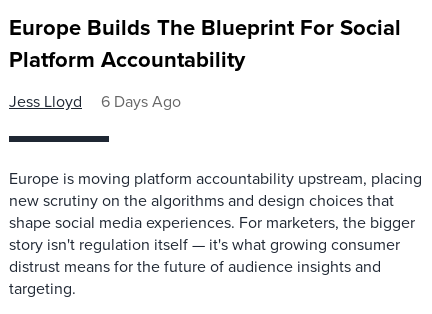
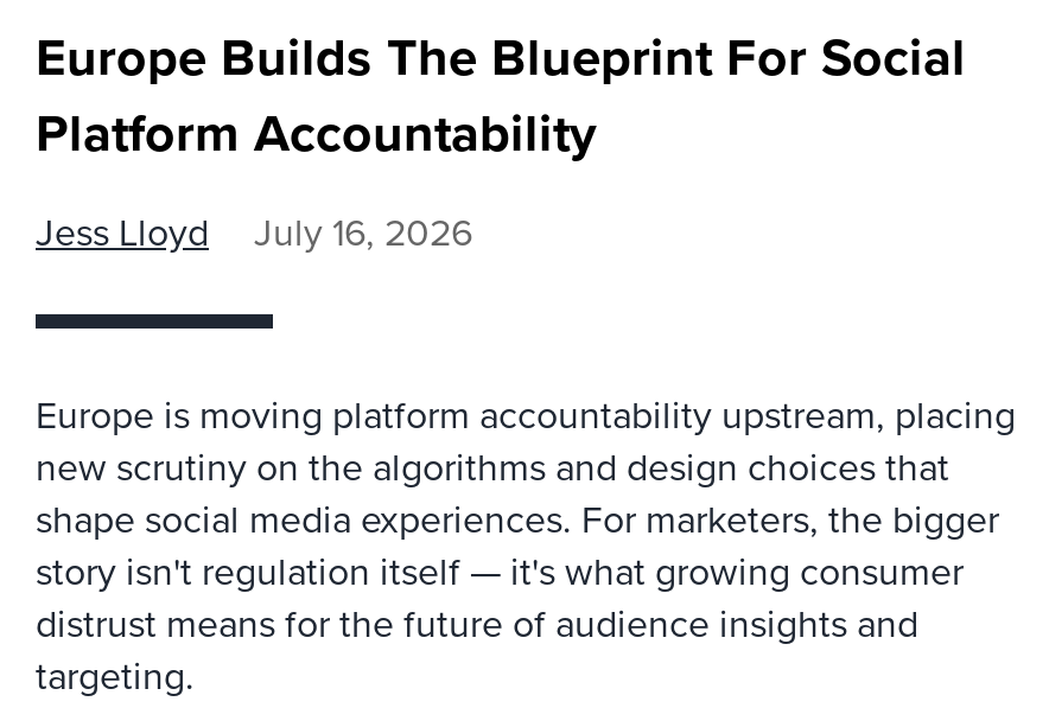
[9,90,181,112] Jess Lloyd 6 Days Ago -> [36,205,472,257] Jess Lloyd July 16, 2026

